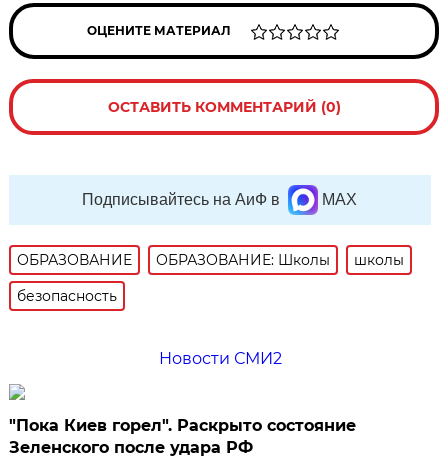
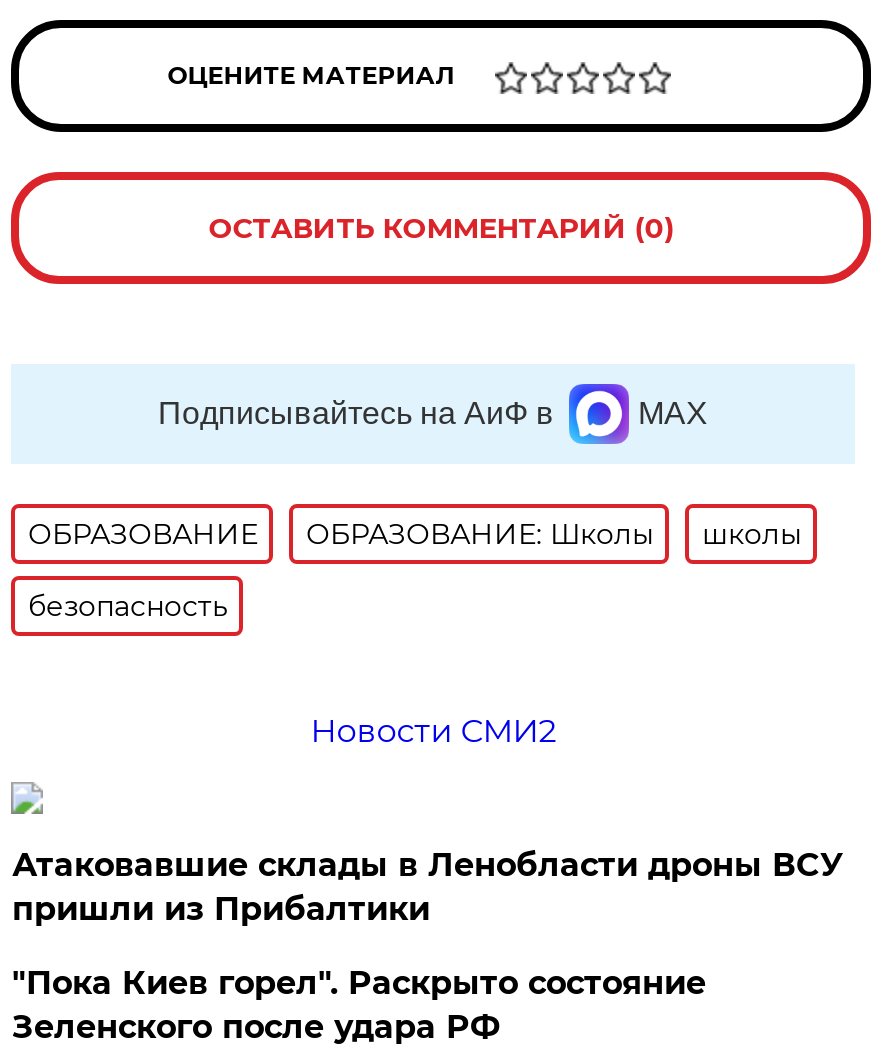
none -> [12,846,844,928] Атаковавшие склады в Ленобласти дроны ВСУ | пришли из Прибалтики

